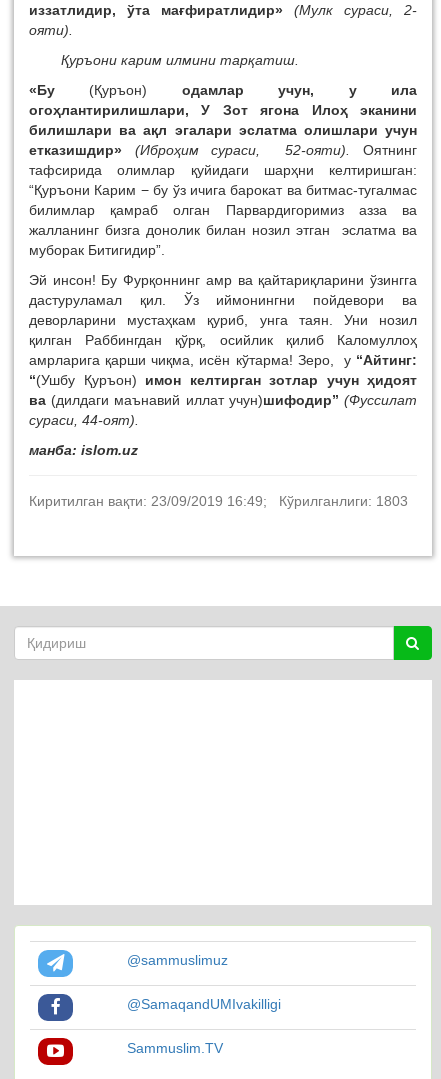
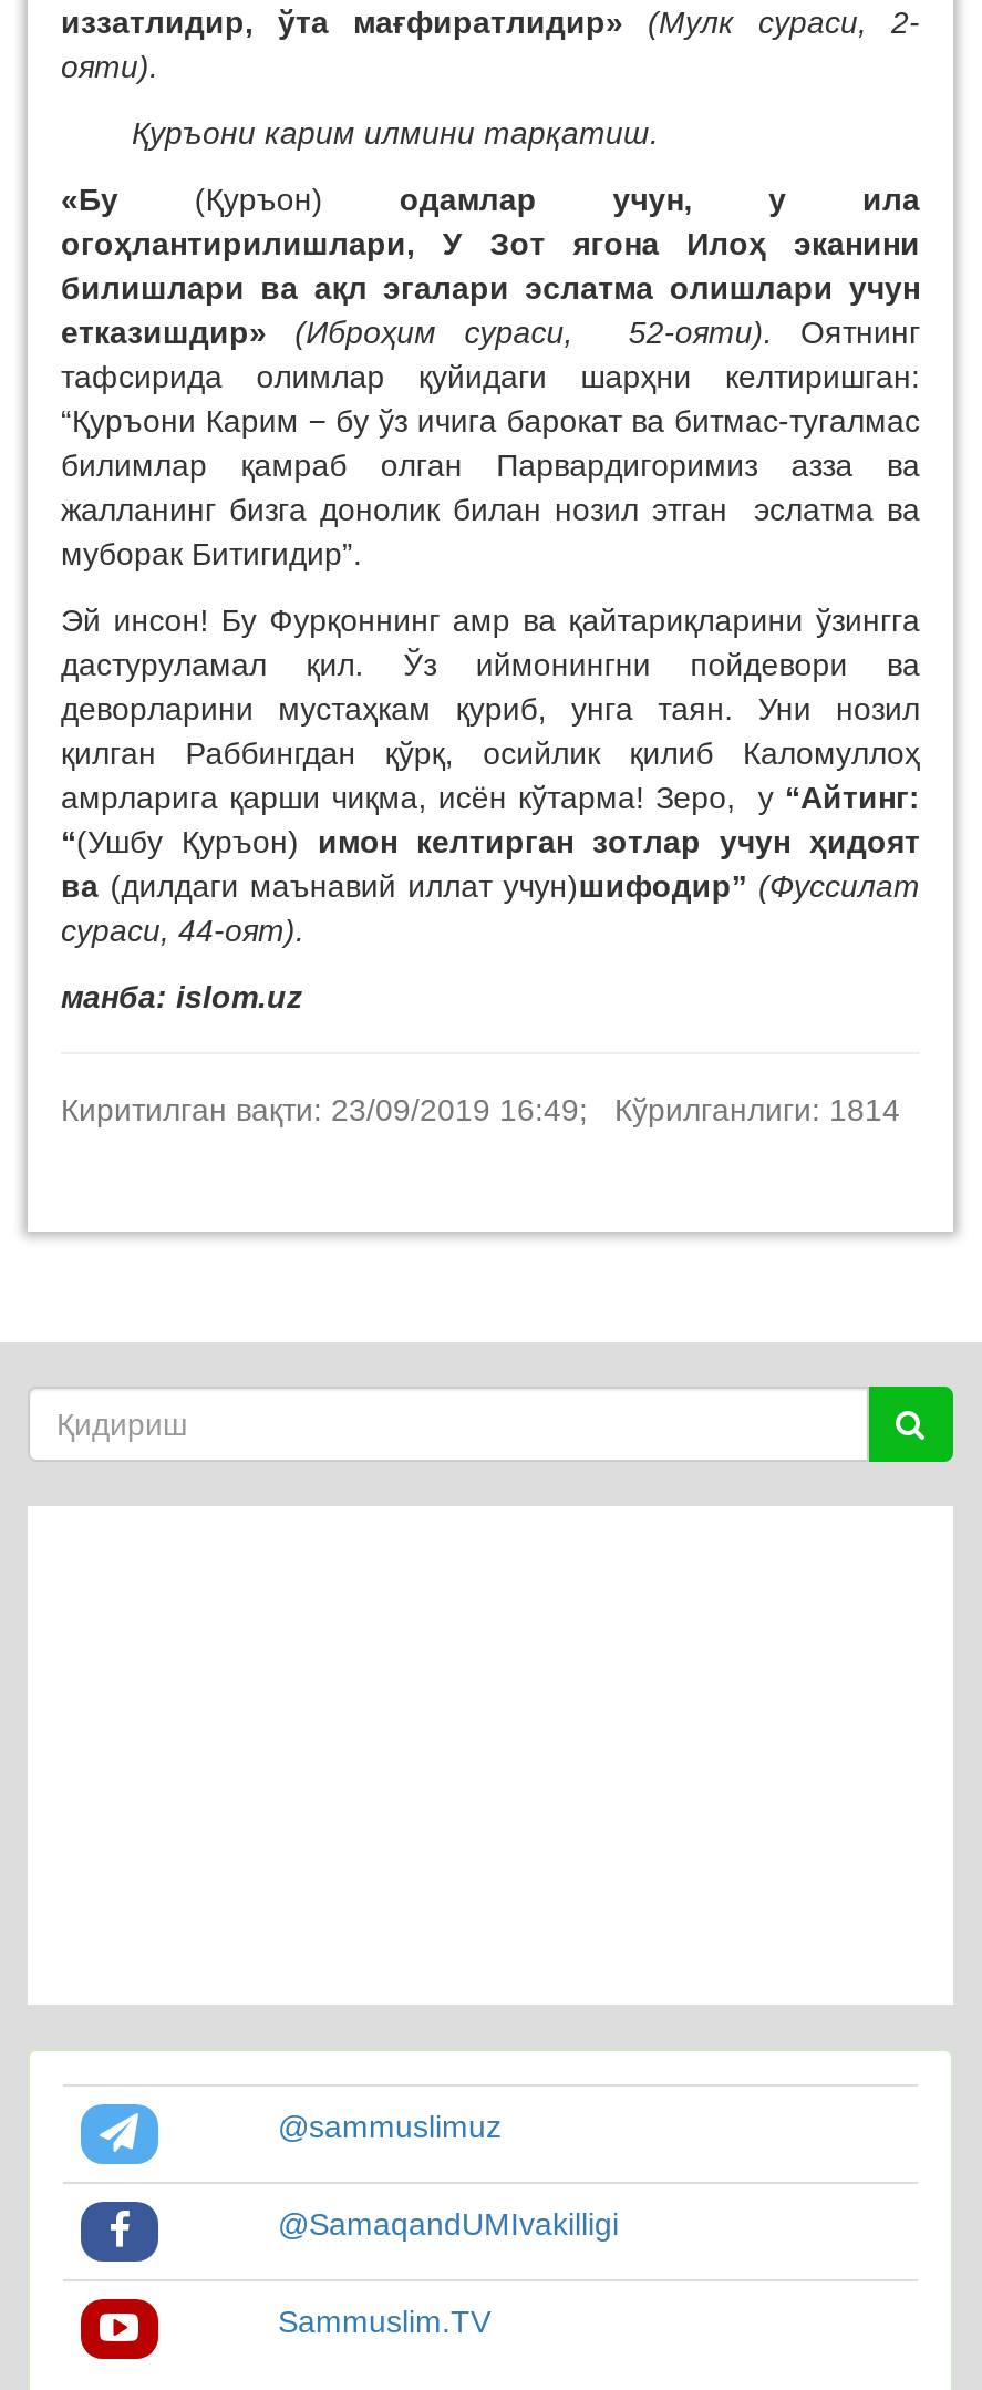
[29,493,408,509] Киритилган вақти: 23/09/2019 16:49; Кўрилганлиги: 1803 -> [61,1092,900,1127] Киритилган вақти: 23/09/2019 16:49; Кўрилганлиги: 1814

